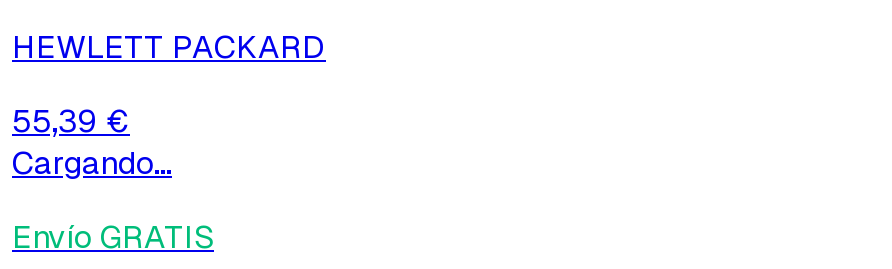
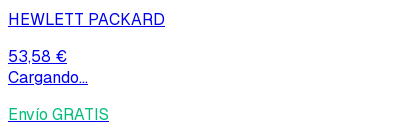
[12,100,130,142] 55,39 € -> [8,46,67,67] 53,58 €

